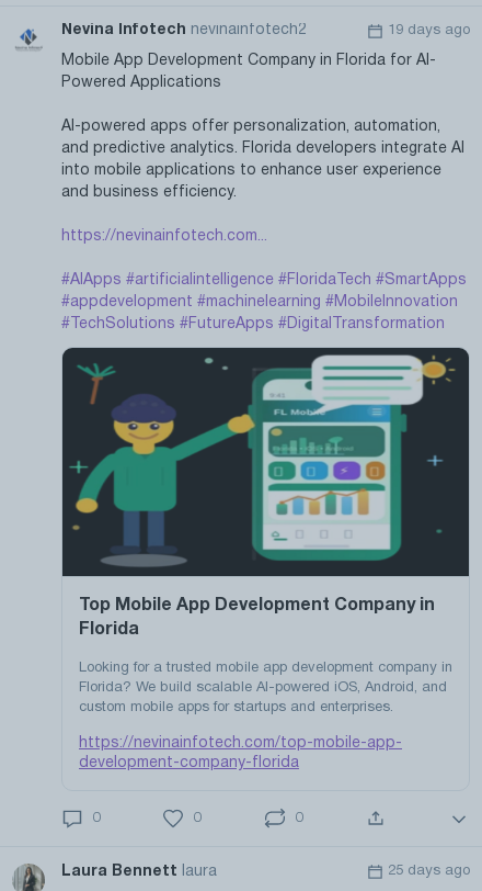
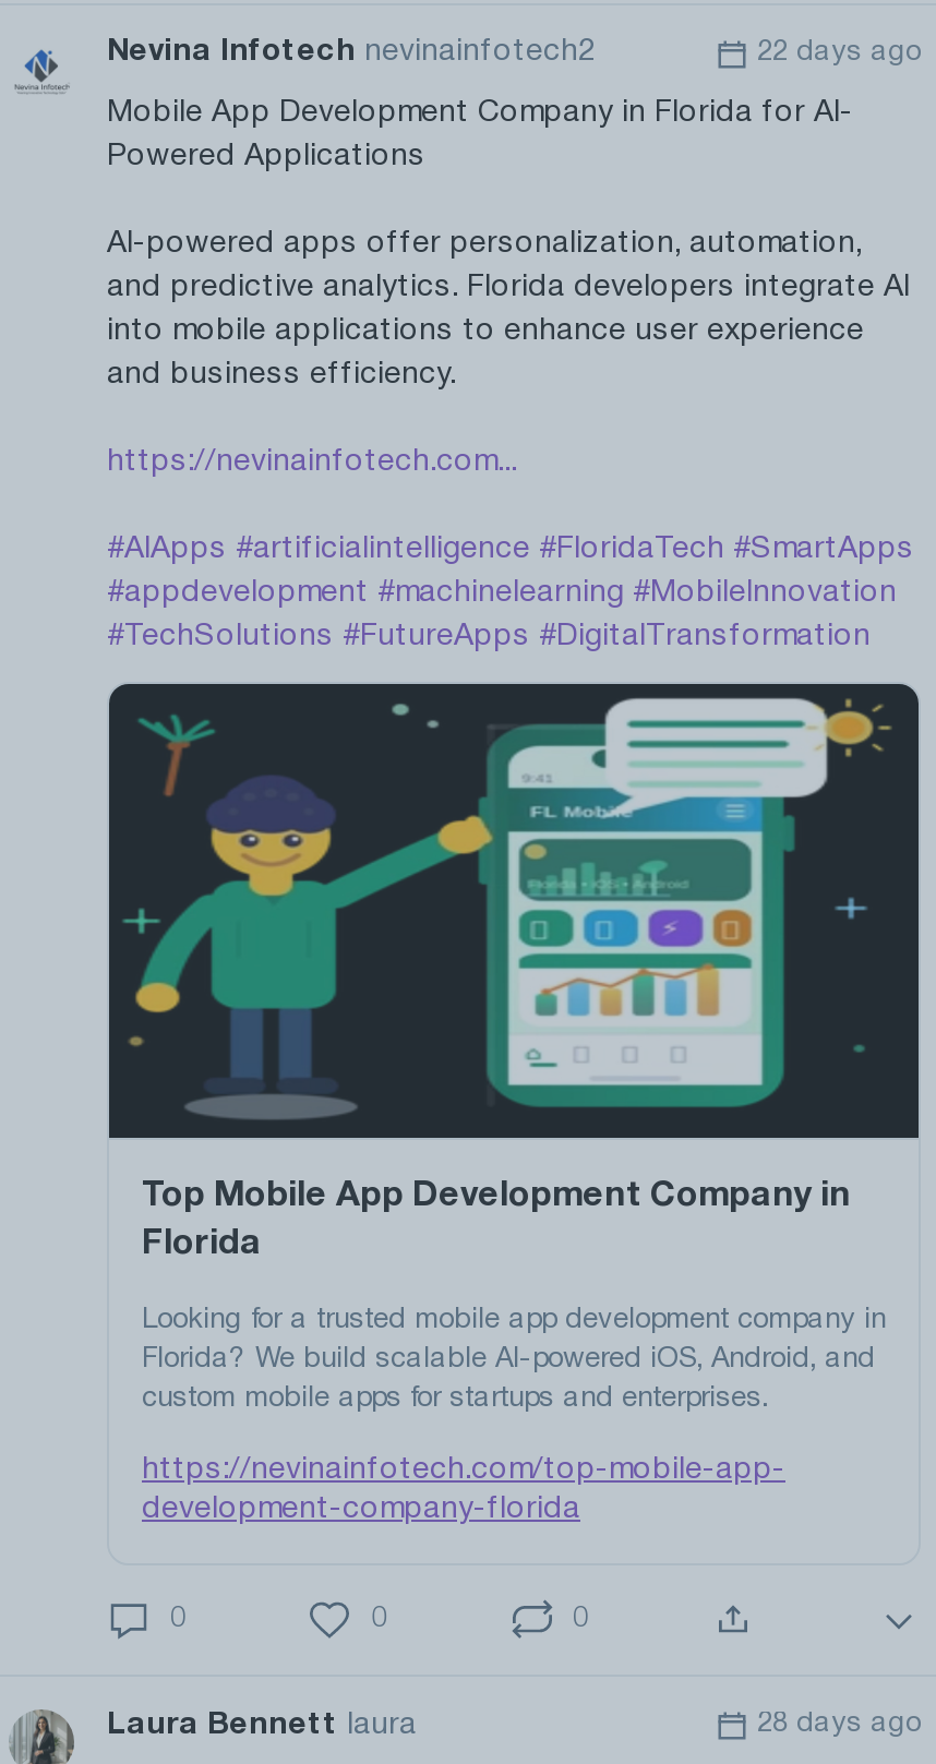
[388,24,470,37] 19 days ago -> [757,40,921,66] 22 days ago
[388,865,470,878] 25 days ago -> [757,1713,921,1739] 28 days ago

